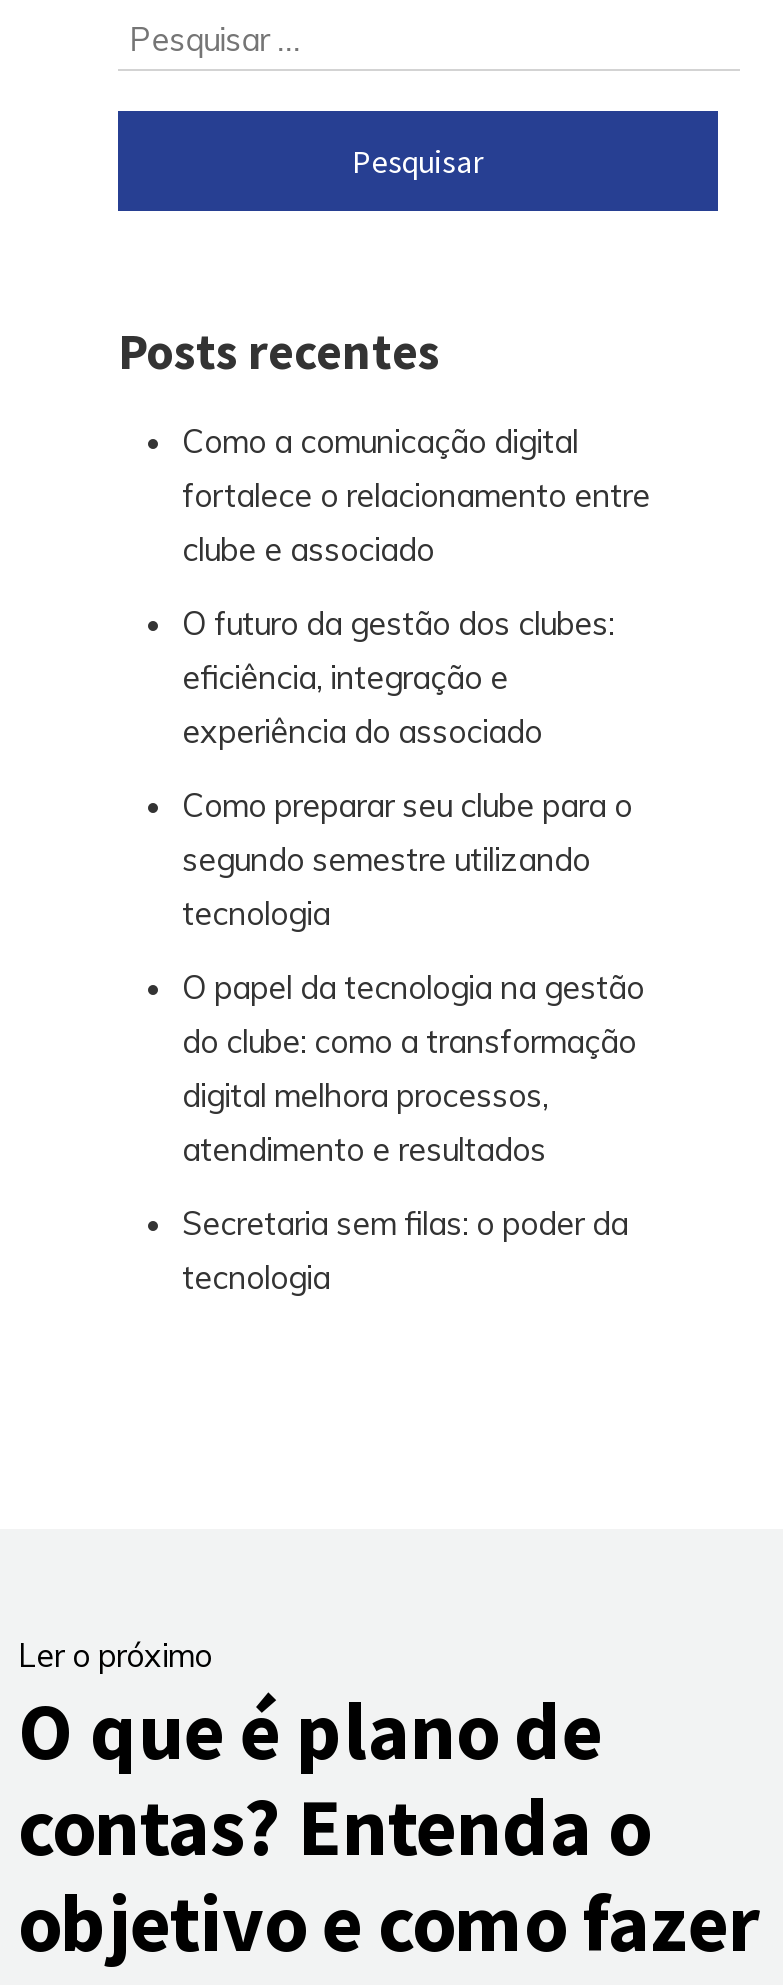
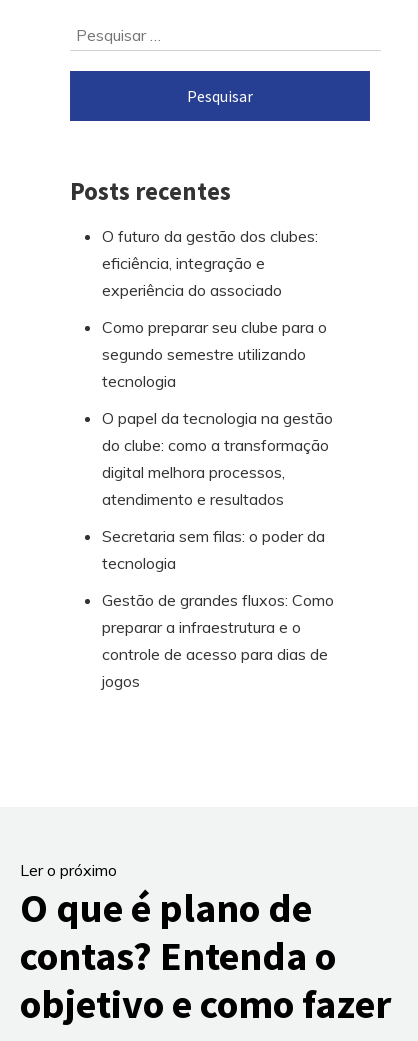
[182,420,650,568] Como a comunicação digital | fortalece o relacionamento entre | clube e associado -> none
moved [182,602,644,1296] -> [102,225,333,572]: O futuro da gestão dos clubes: | eficiência, integração e | experiência do associado | ... | Secretaria sem filas: o poder da | tecnologia
none -> [102,589,334,690] Gestão de grandes fluxos: Como | preparar a infraestrutura e o | controle de acesso para dias de | jogos

